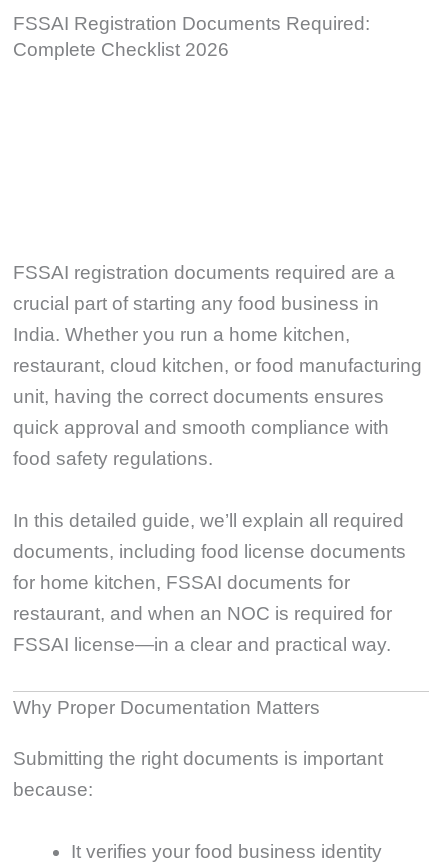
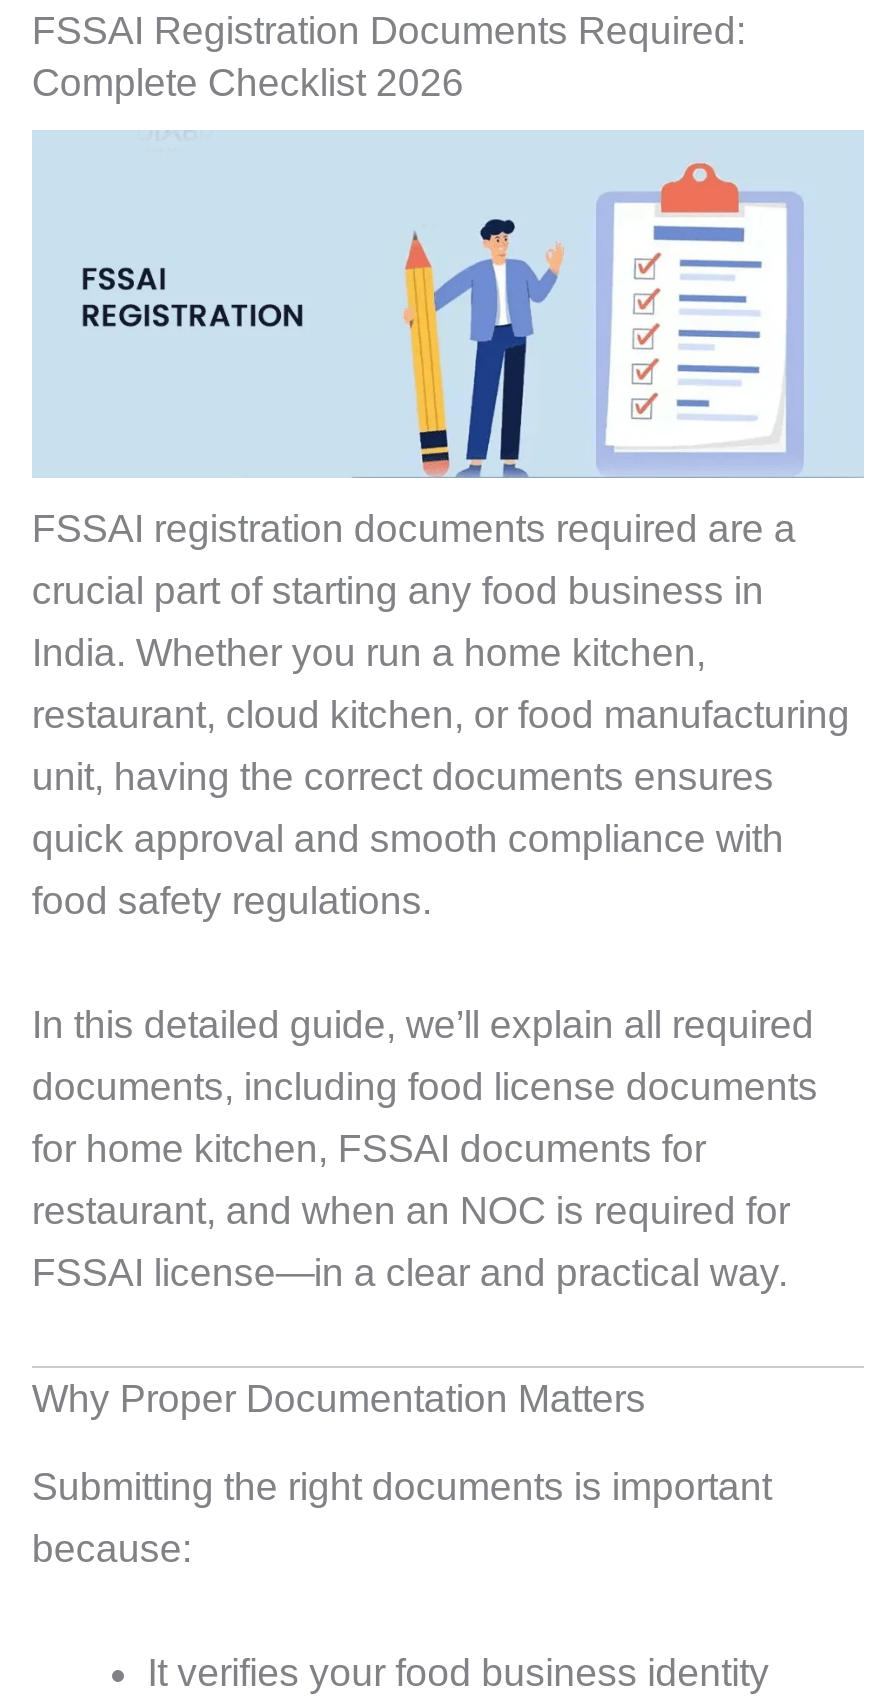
none -> [32,128,864,480] [image]

